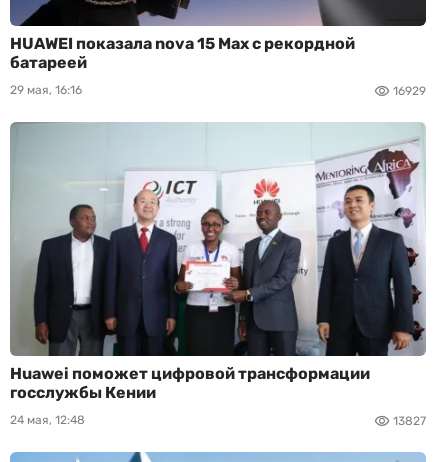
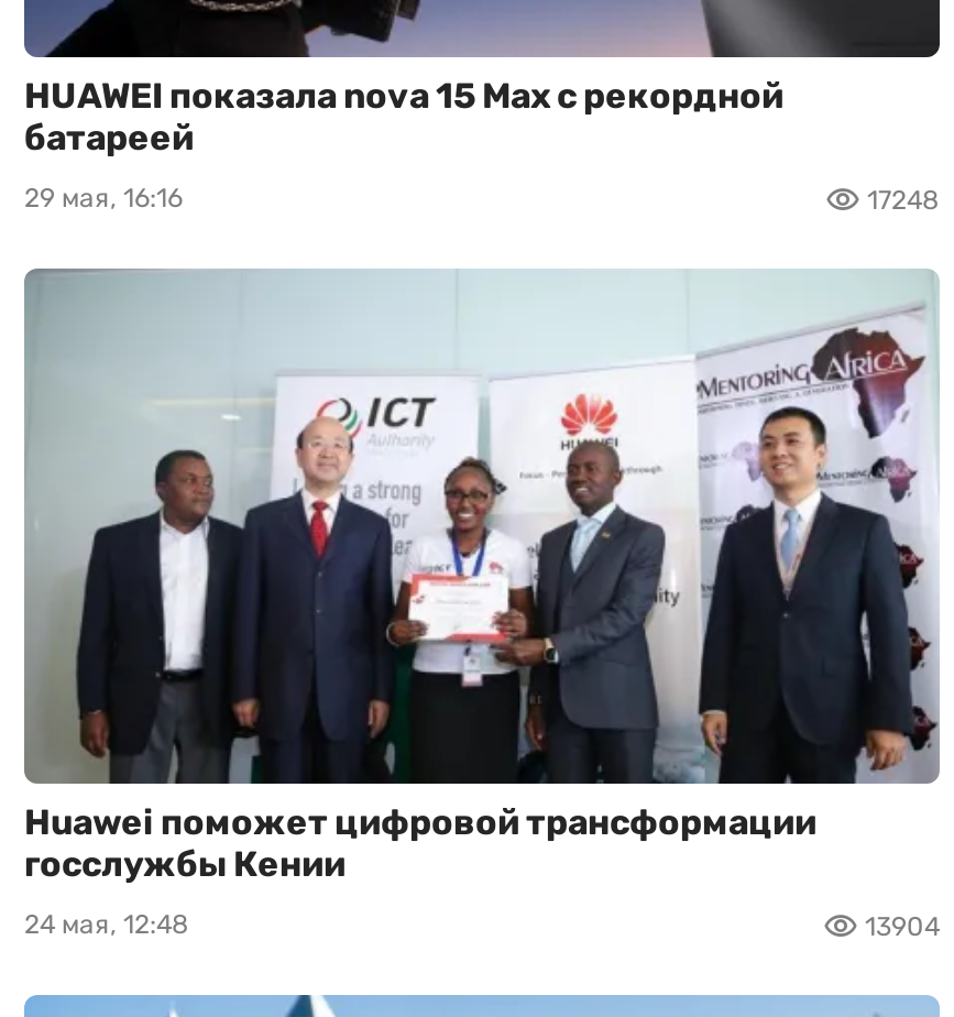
[393,84,426,98] 16929 -> [867,185,940,216] 17248
[393,414,426,428] 13827 -> [865,911,940,942] 13904

